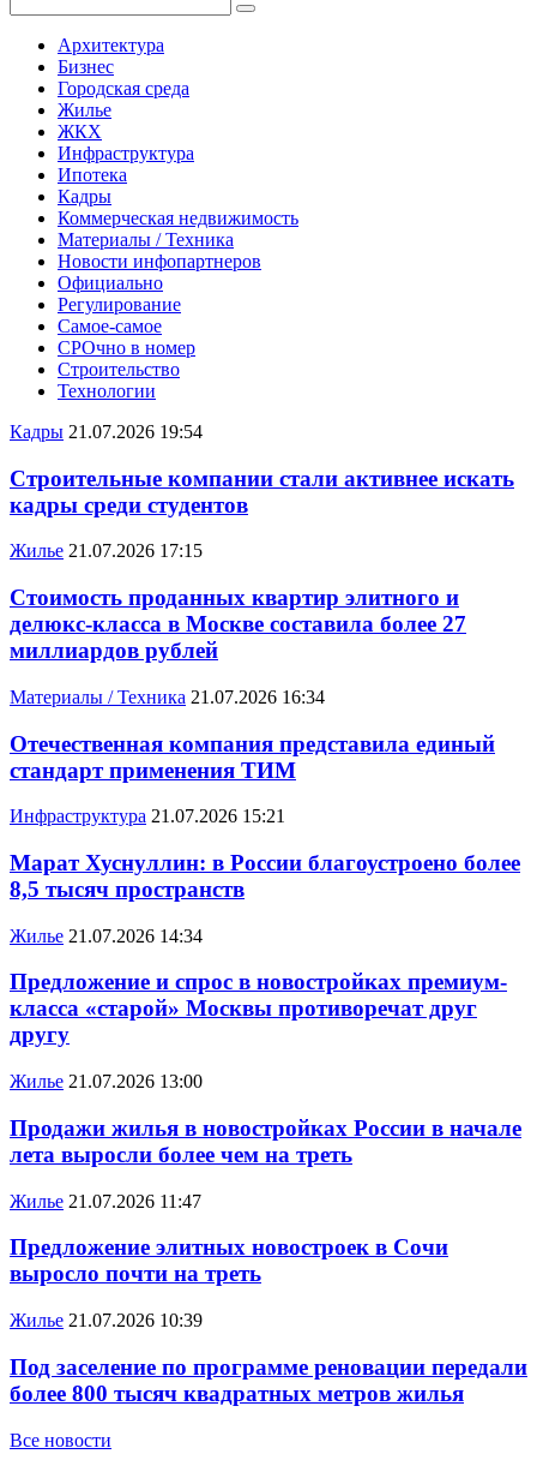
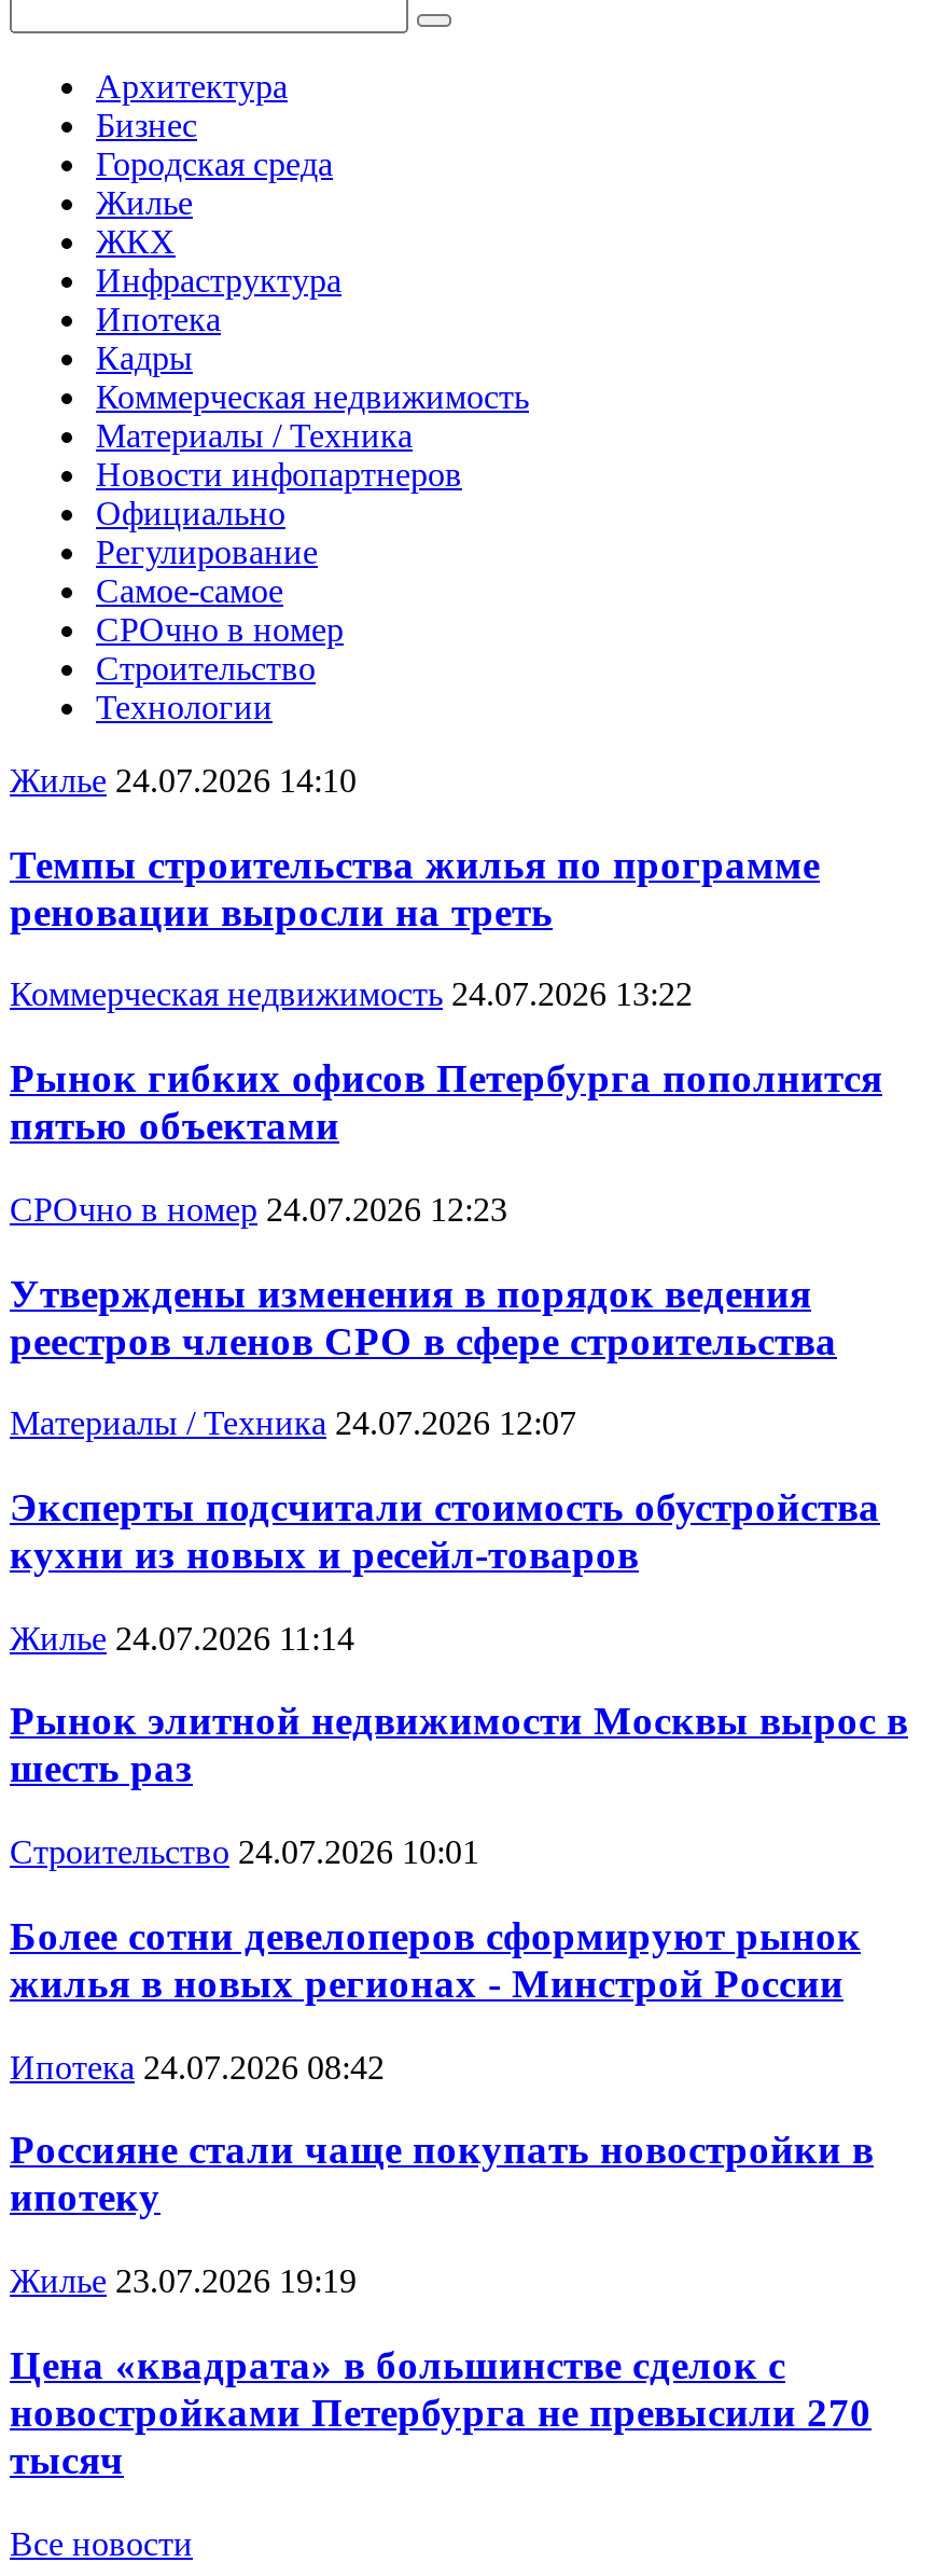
[10,421,203,442] Кадры 21.07.2026 19:54 -> [10,762,357,799] Жилье 24.07.2026 14:10
[10,465,514,517] Строительные компании стали активнее искать | кадры среди студентов -> [10,841,820,934] Темпы строительства жилья по программе | реновации выросли на треть
[10,541,203,561] Жилье 21.07.2026 17:15 -> [10,976,693,1013] Коммерческая недвижимость 24.07.2026 13:22
[10,585,466,663] Стоимость проданных квартир элитного и | делюкс-класса в Москве составила более 27 | миллиардов рублей -> [10,1056,882,1148] Рынок гибких офисов Петербурга пополнится | пятью объектами
[10,687,325,707] Материалы / Техника 21.07.2026 16:34 -> [10,1191,507,1227] СРОчно в номер 24.07.2026 12:23
[10,731,495,782] Отечественная компания представила единый | стандарт применения ТИМ -> [10,1270,837,1363] Утверждены изменения в порядок ведения | реестров членов СРО в сфере строительства
[10,806,285,826] Инфраструктура 21.07.2026 15:21 -> [10,1405,576,1442] Материалы / Техника 24.07.2026 12:07
[10,850,520,902] Марат Хуснуллин: в России благоустроено более | 8,5 тысяч пространств -> [10,1484,880,1577] Эксперты подсчитали стоимость обустройства | кухни из новых и ресейл-товаров
[10,925,203,946] Жилье 21.07.2026 14:34 -> [10,1620,354,1656] Жилье 24.07.2026 11:14
[10,970,507,1048] Предложение и спрос в новостройках премиум- | класса «старой» Москвы противоречат друг | другу -> [10,1699,908,1791] Рынок элитной недвижимости Москвы вырос в | шесть раз
[10,1071,203,1092] Жилье 21.07.2026 13:00 -> [10,1834,479,1870] Строительство 24.07.2026 10:01
[10,1115,521,1167] Продажи жилья в новостройках России в начале | лета выросли более чем на треть -> [10,1913,861,2006] Более сотни девелоперов сформируют рынок | жилья в новых регионах - Минстрой России
[10,1191,201,1211] Жилье 21.07.2026 11:47 -> [10,2048,385,2085] Ипотека 24.07.2026 08:42
[10,1235,448,1286] Предложение элитных новостроек в Сочи | выросло почти на треть -> [10,2127,874,2220] Россияне стали чаще покупать новостройки в | ипотеку
[10,1310,203,1330] Жилье 21.07.2026 10:39 -> [10,2263,357,2299] Жилье 23.07.2026 19:19
[10,1354,527,1406] Под заселение по программе реновации передали | более 800 тысяч квадратных метров жилья -> [10,2342,872,2482] Цена «квадрата» в большинстве сделок с | новостройками Петербурга не превысили 270 | тысяч

